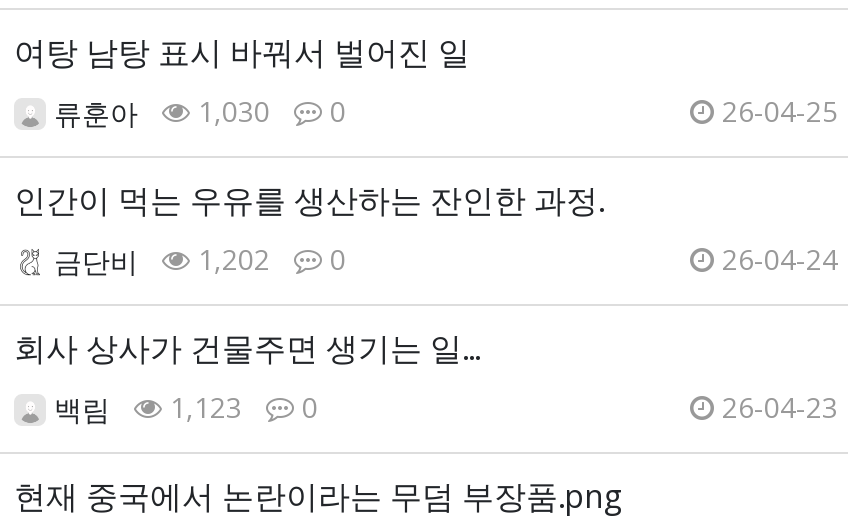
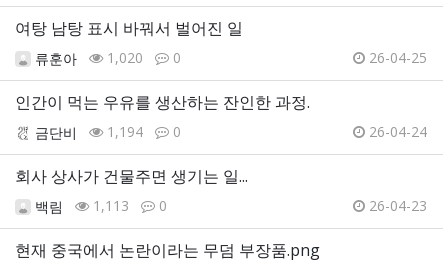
[54,92,346,132] 류훈아 1,030 0 -> [35,48,181,68] 류훈아 1,020 0
[54,240,346,280] 금단비 1,202 0 -> [35,122,181,142] 금단비 1,194 0
[54,388,318,428] 백림 1,123 0 -> [35,196,167,216] 백림 1,113 0

